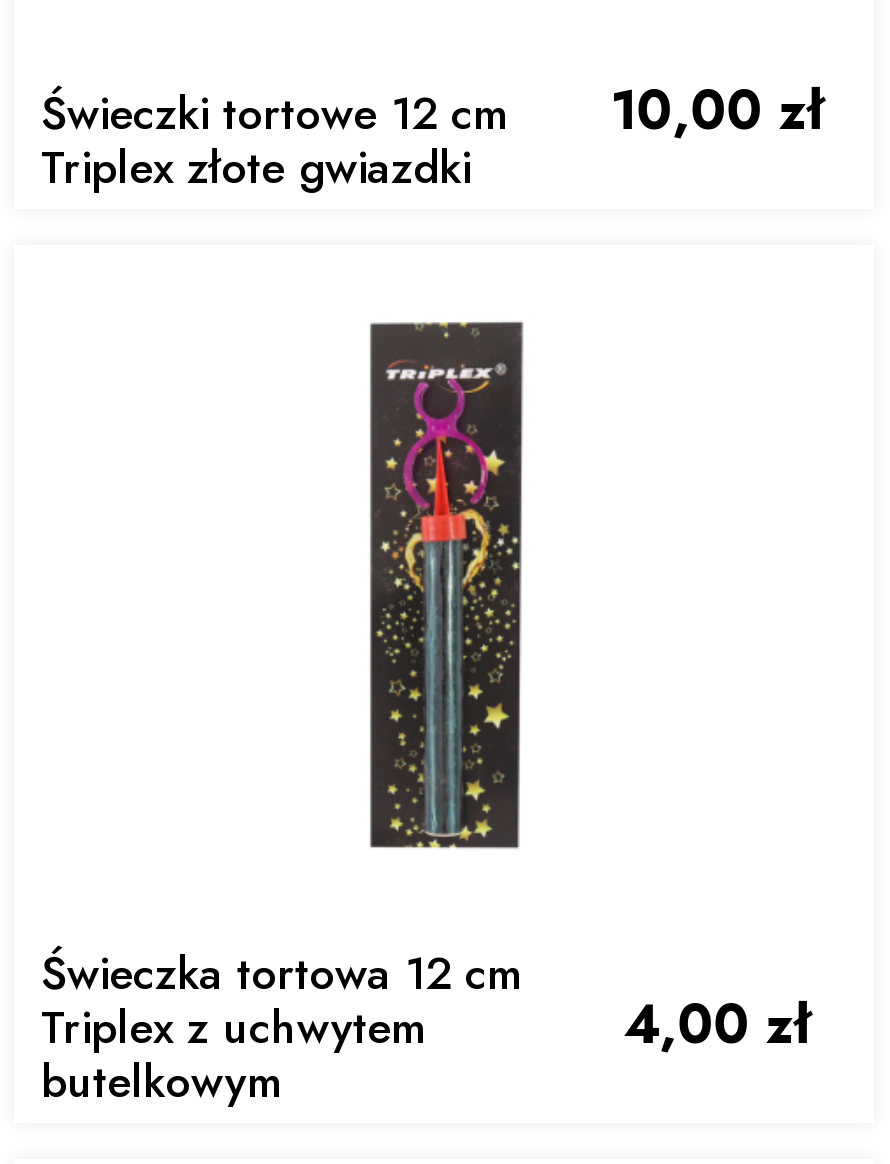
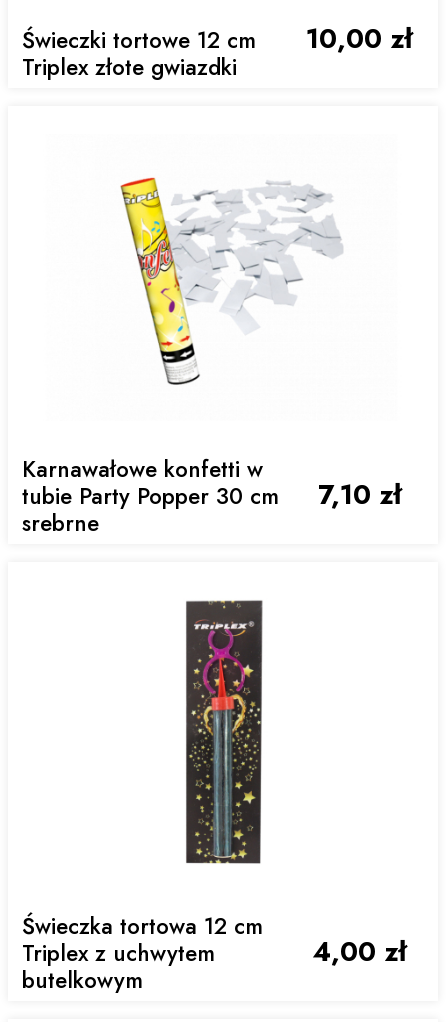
none -> [21,453,278,539] Karnawałowe konfetti w | tubie Party Popper 30 cm | srebrne
none -> [120,177,343,386] [image]
none -> [318,475,401,514] 7,10 zł

